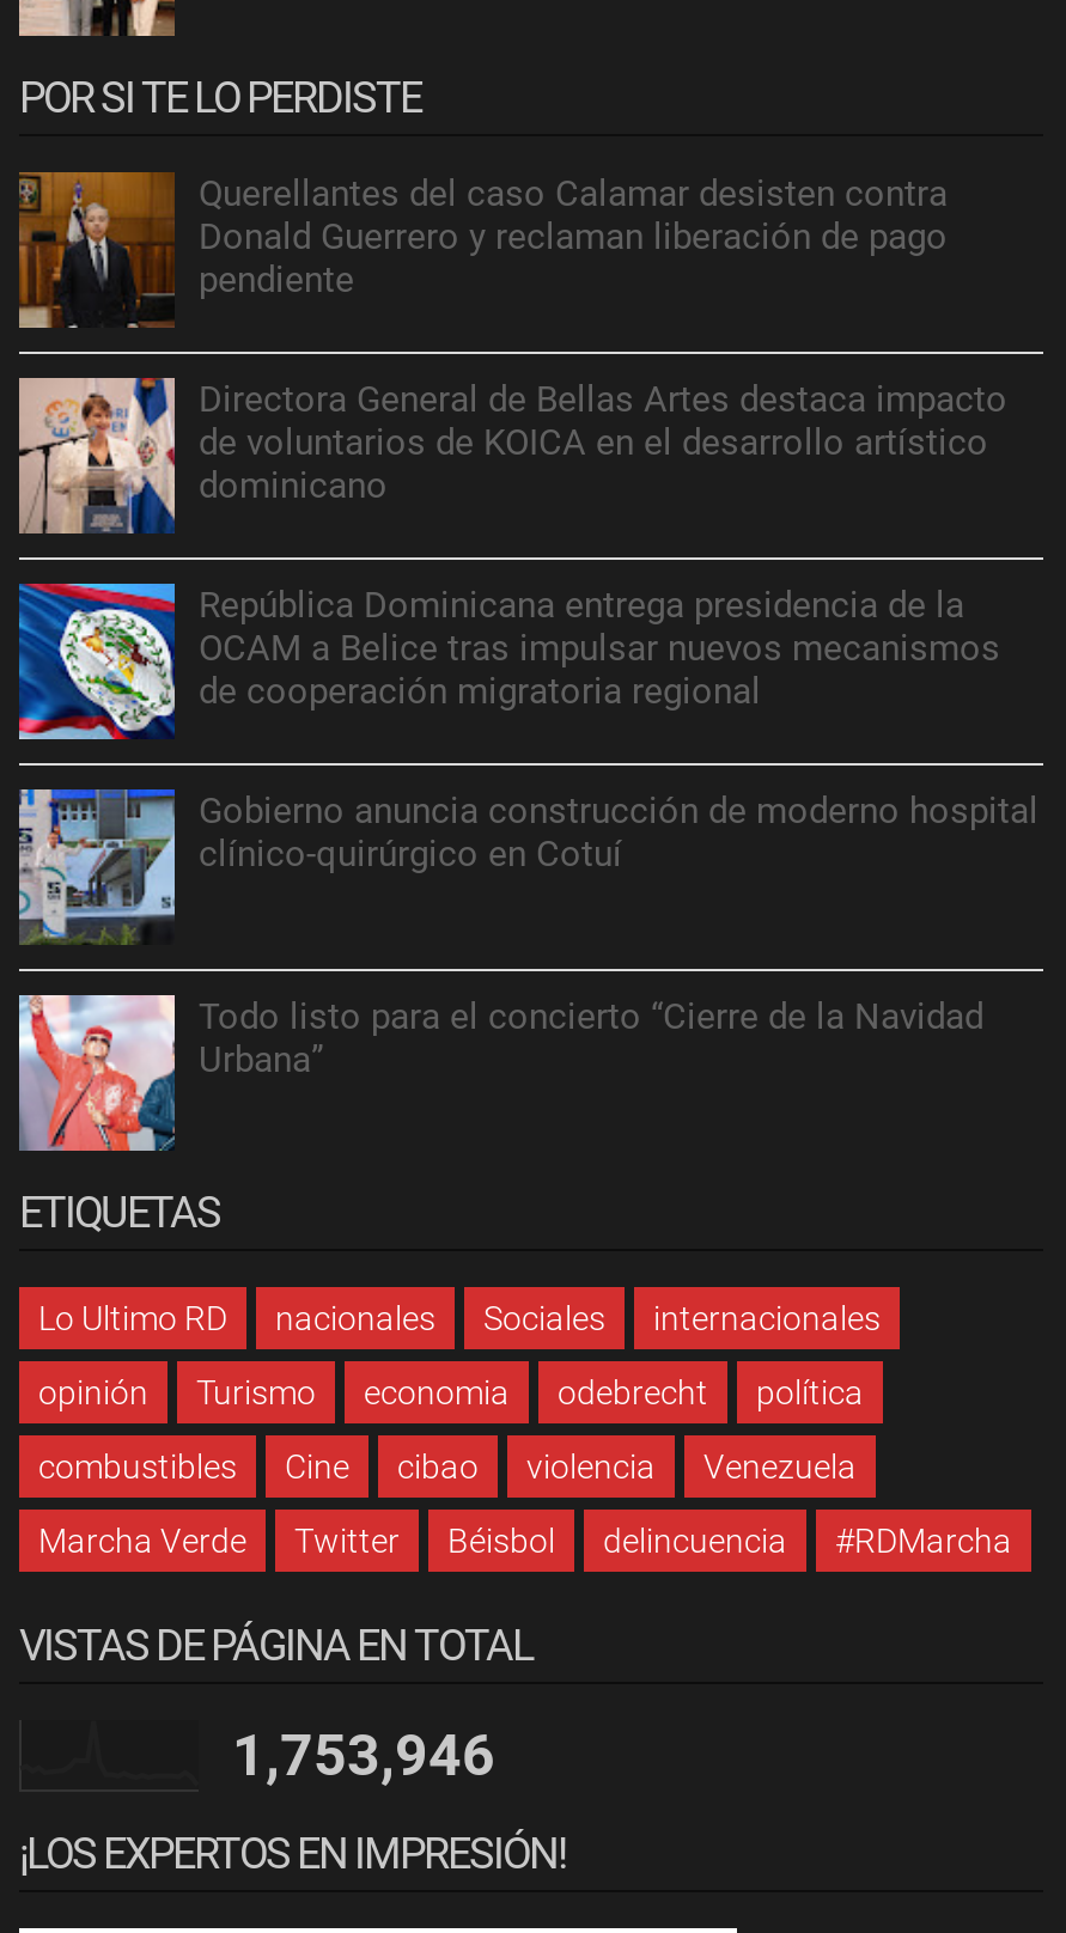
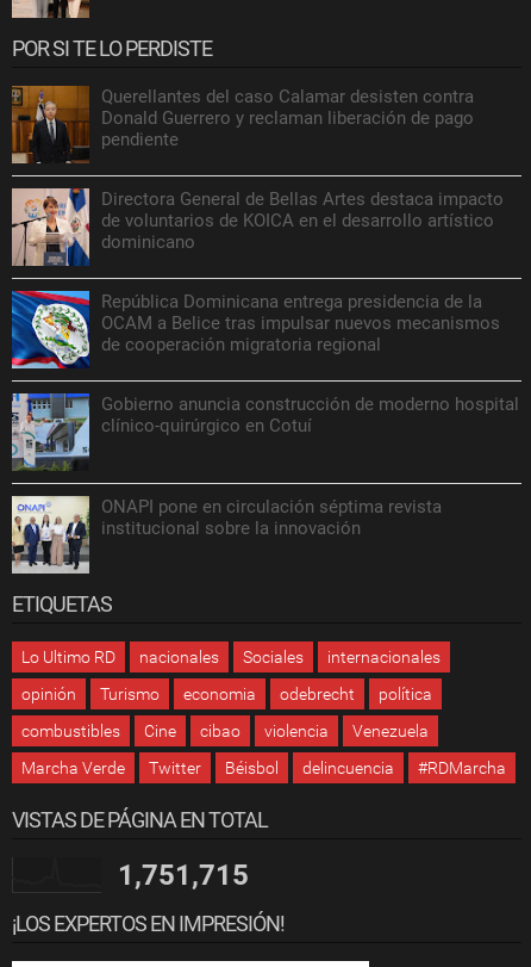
[19,993,983,1153] [image] | Todo listo para el concierto “Cierre de la Navidad | Urbana” -> [11,495,442,575] [image] | ONAPI pone en circulación séptima revista | institucional sobre la innovación
[232,1723,495,1790] 1,753,946 -> [118,859,249,892] 1,751,715

